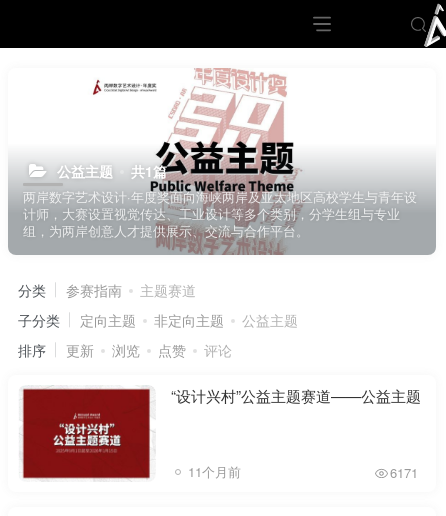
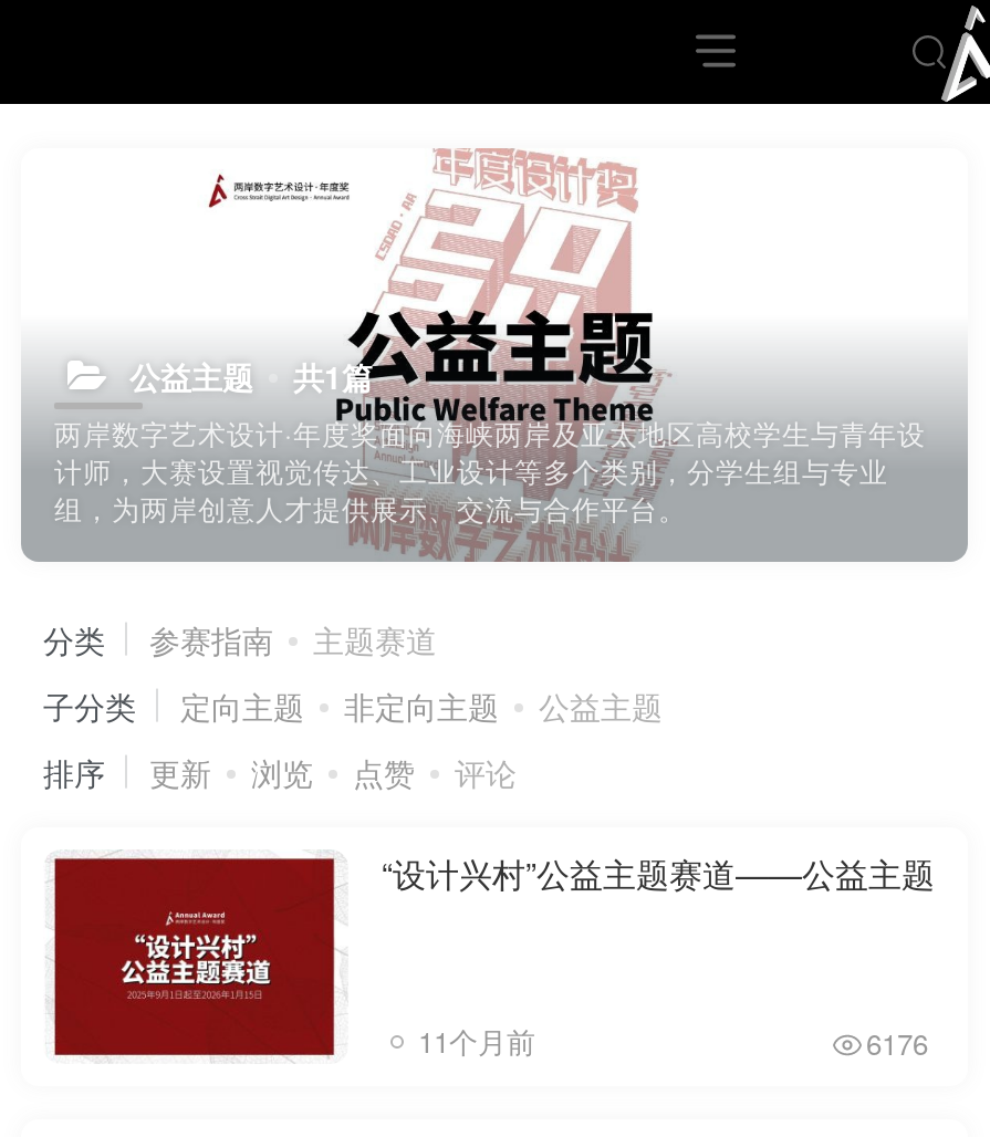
[390,463,418,482] 6171 -> [866,1021,928,1063] 6176

